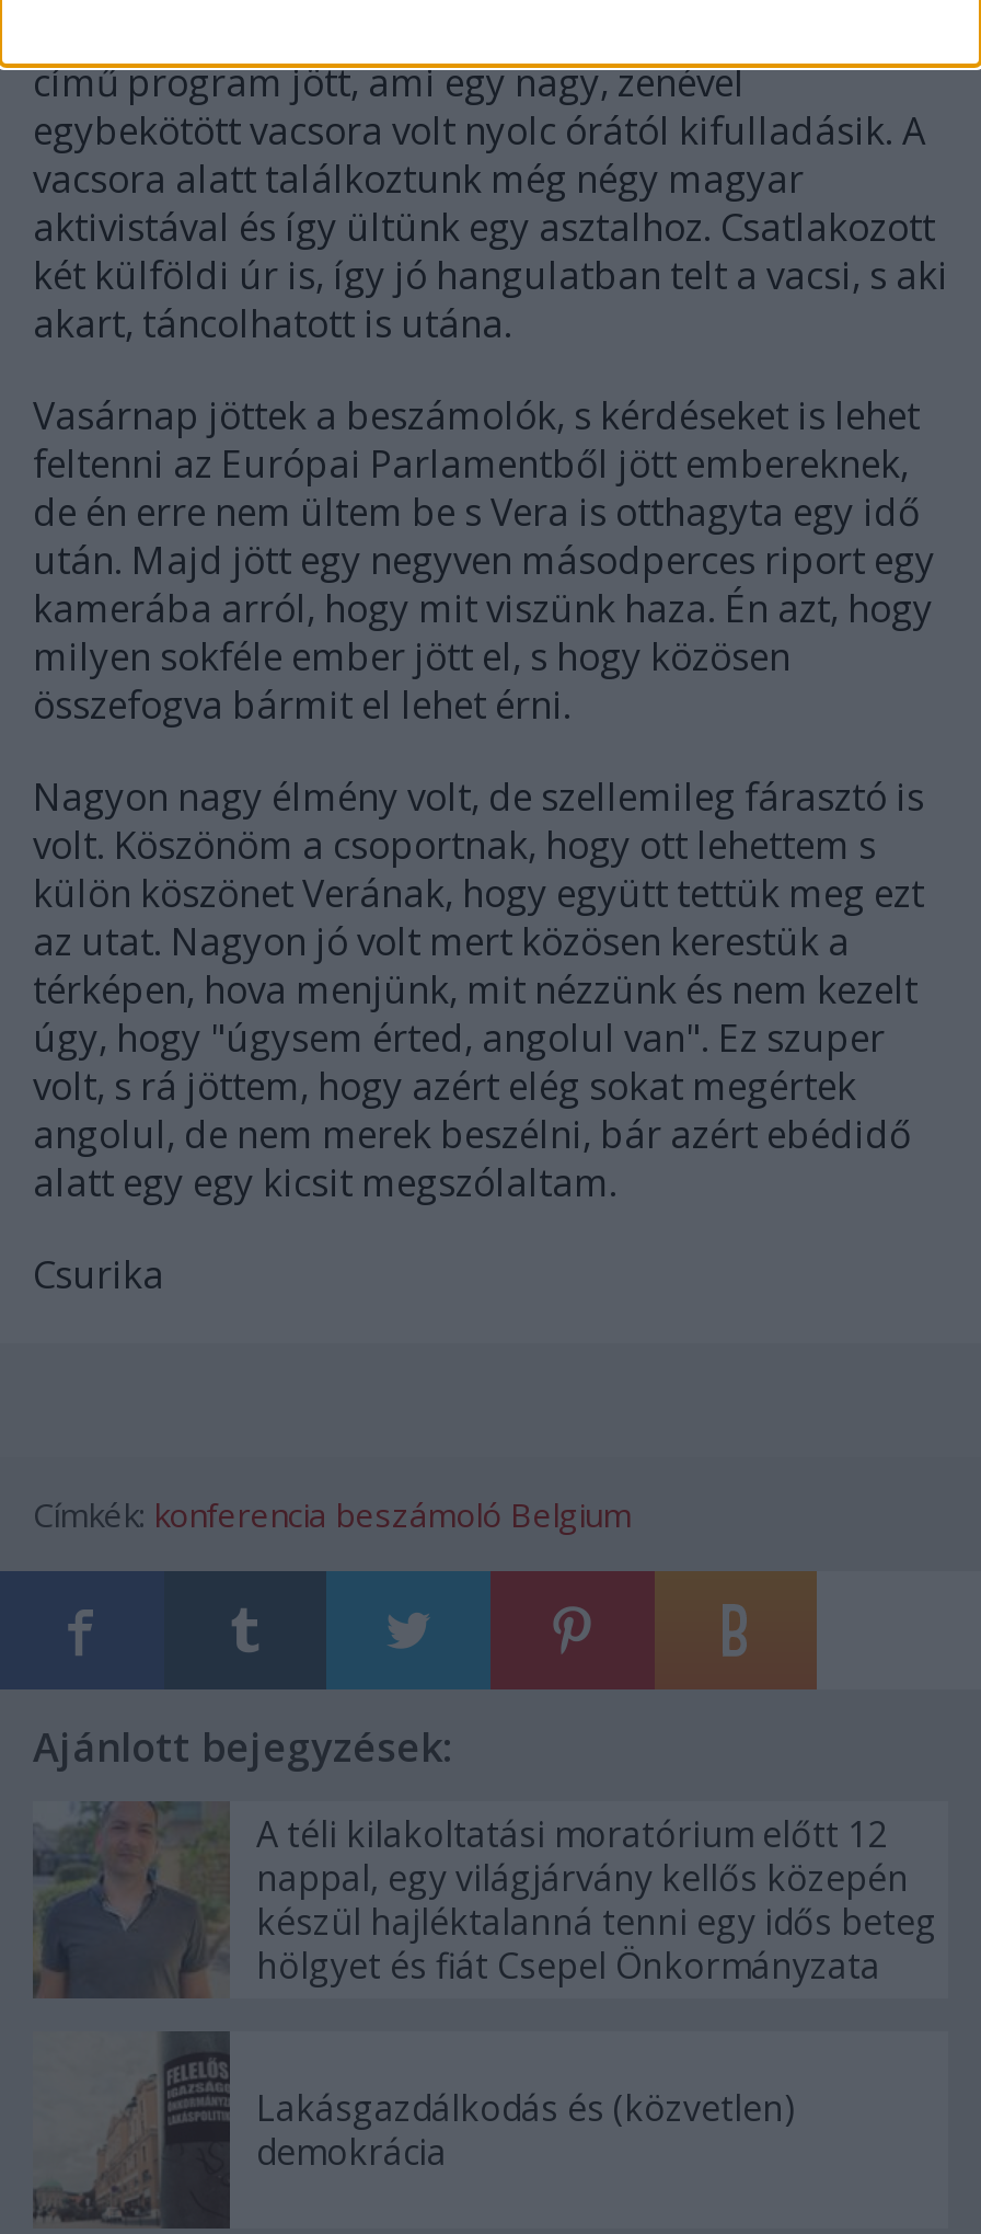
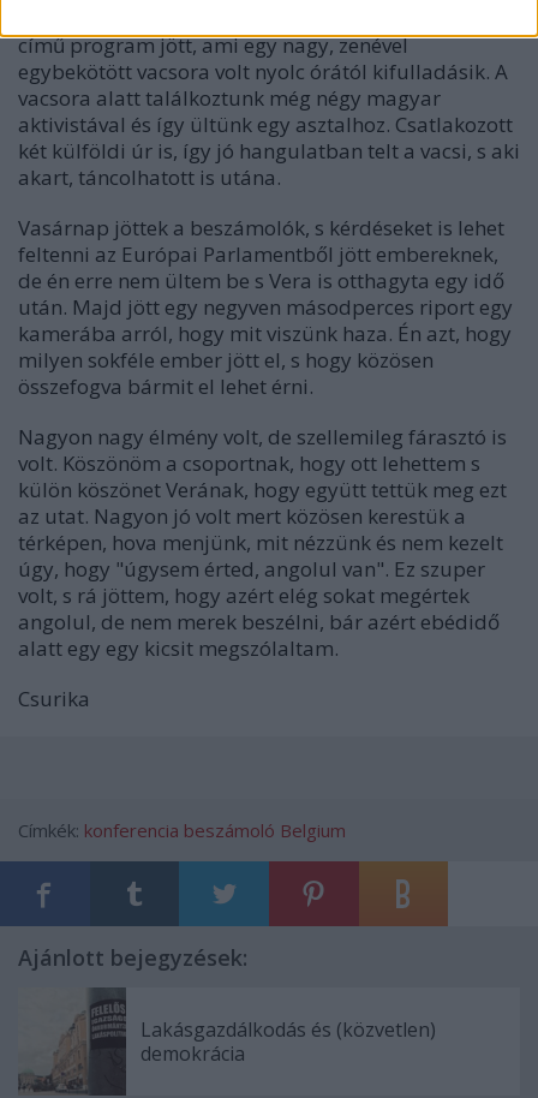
[42,1808,937,1996] [image] | A téli kilakoltatási moratórium előtt 12 | nappal, egy világjárvány kellős közepén | készül hajléktalanná tenni egy idős beteg | hölgyet és fiát Csepel Önkormányzata -> none

